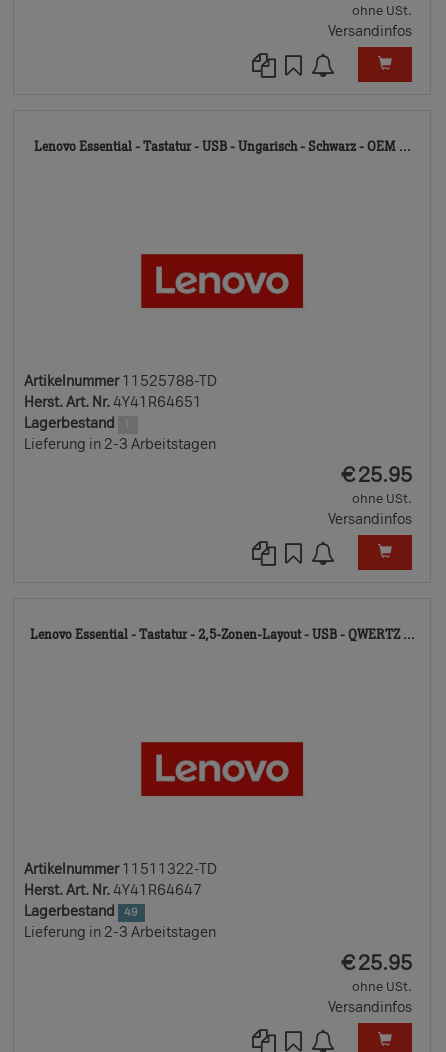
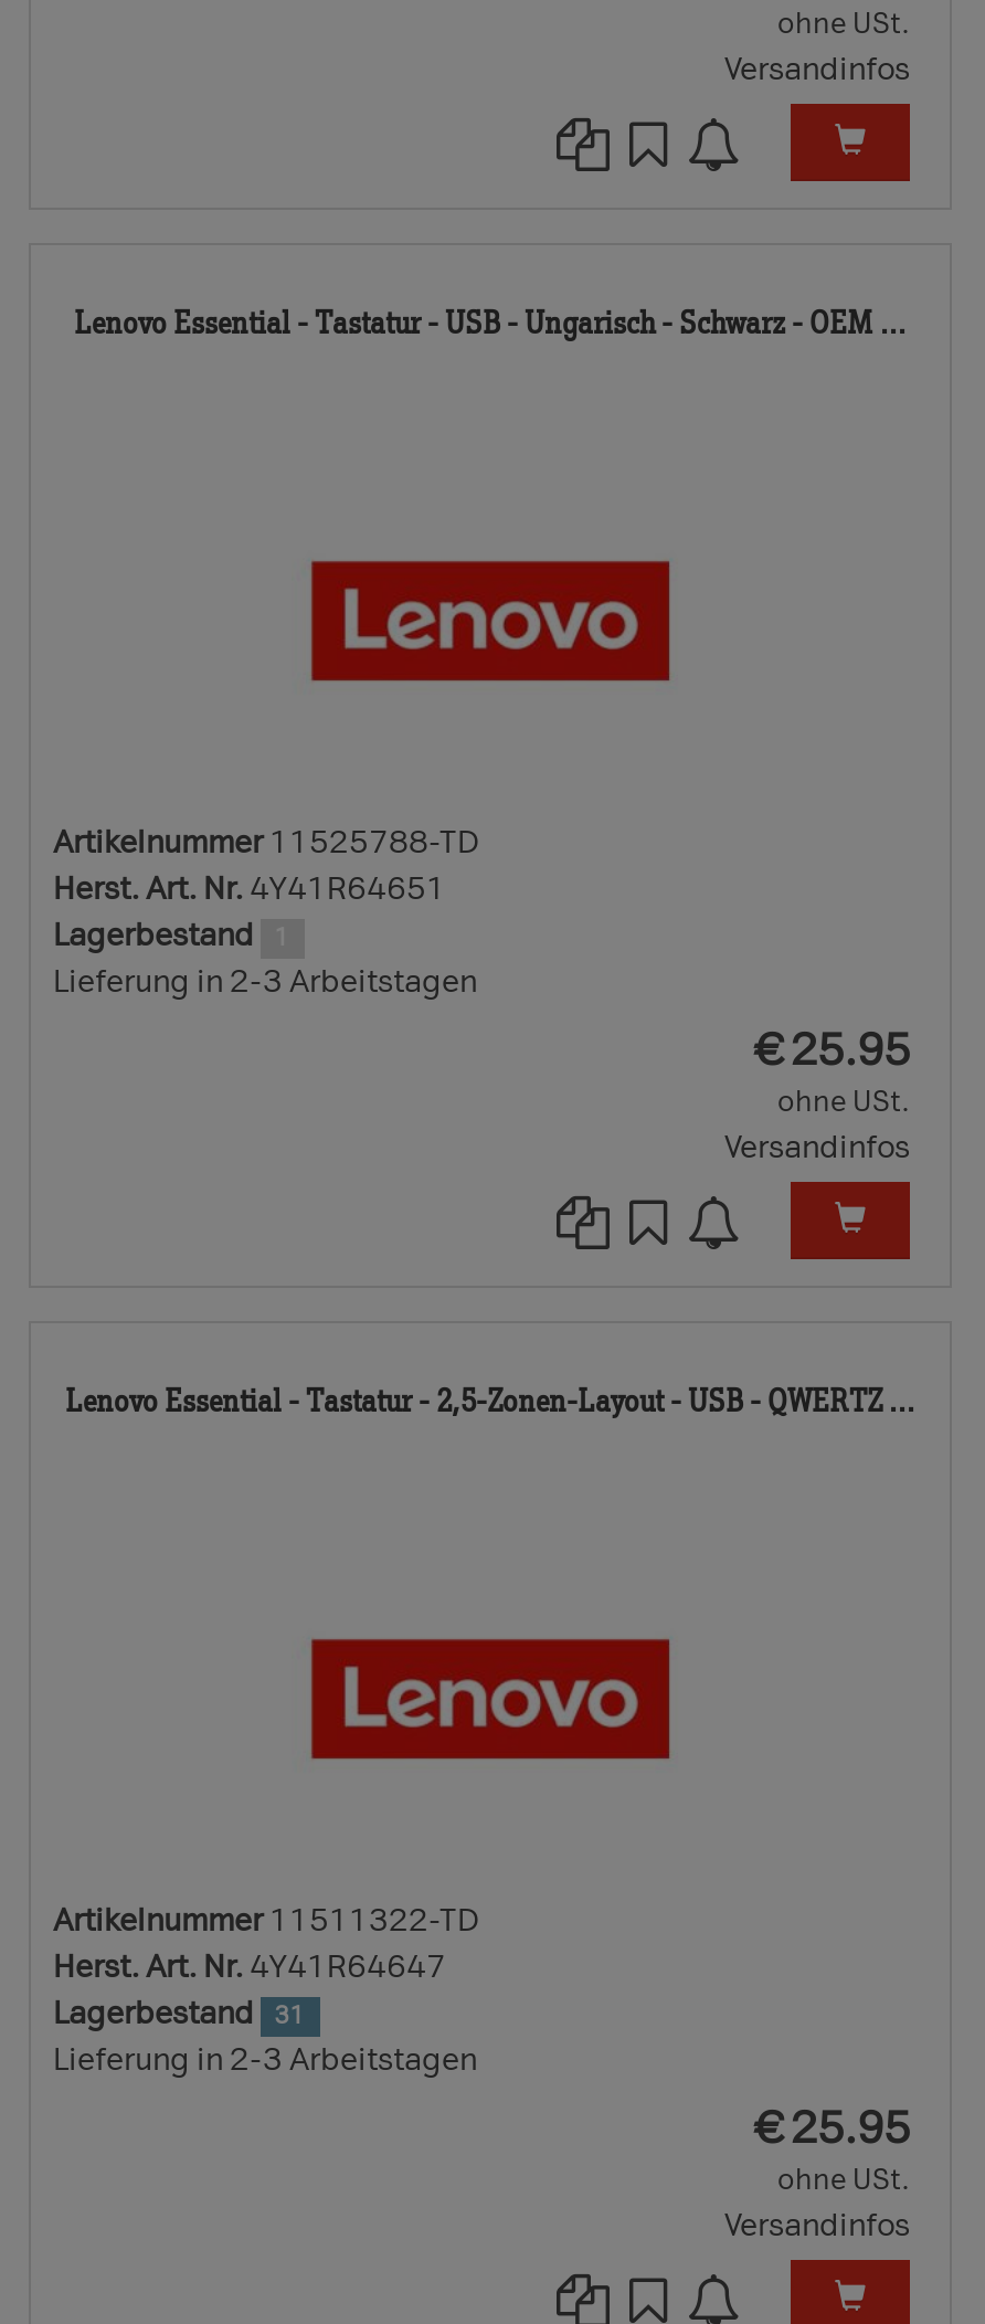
[24,903,138,920] Lagerbestand 49 -> [53,1995,305,2032] Lagerbestand 31

